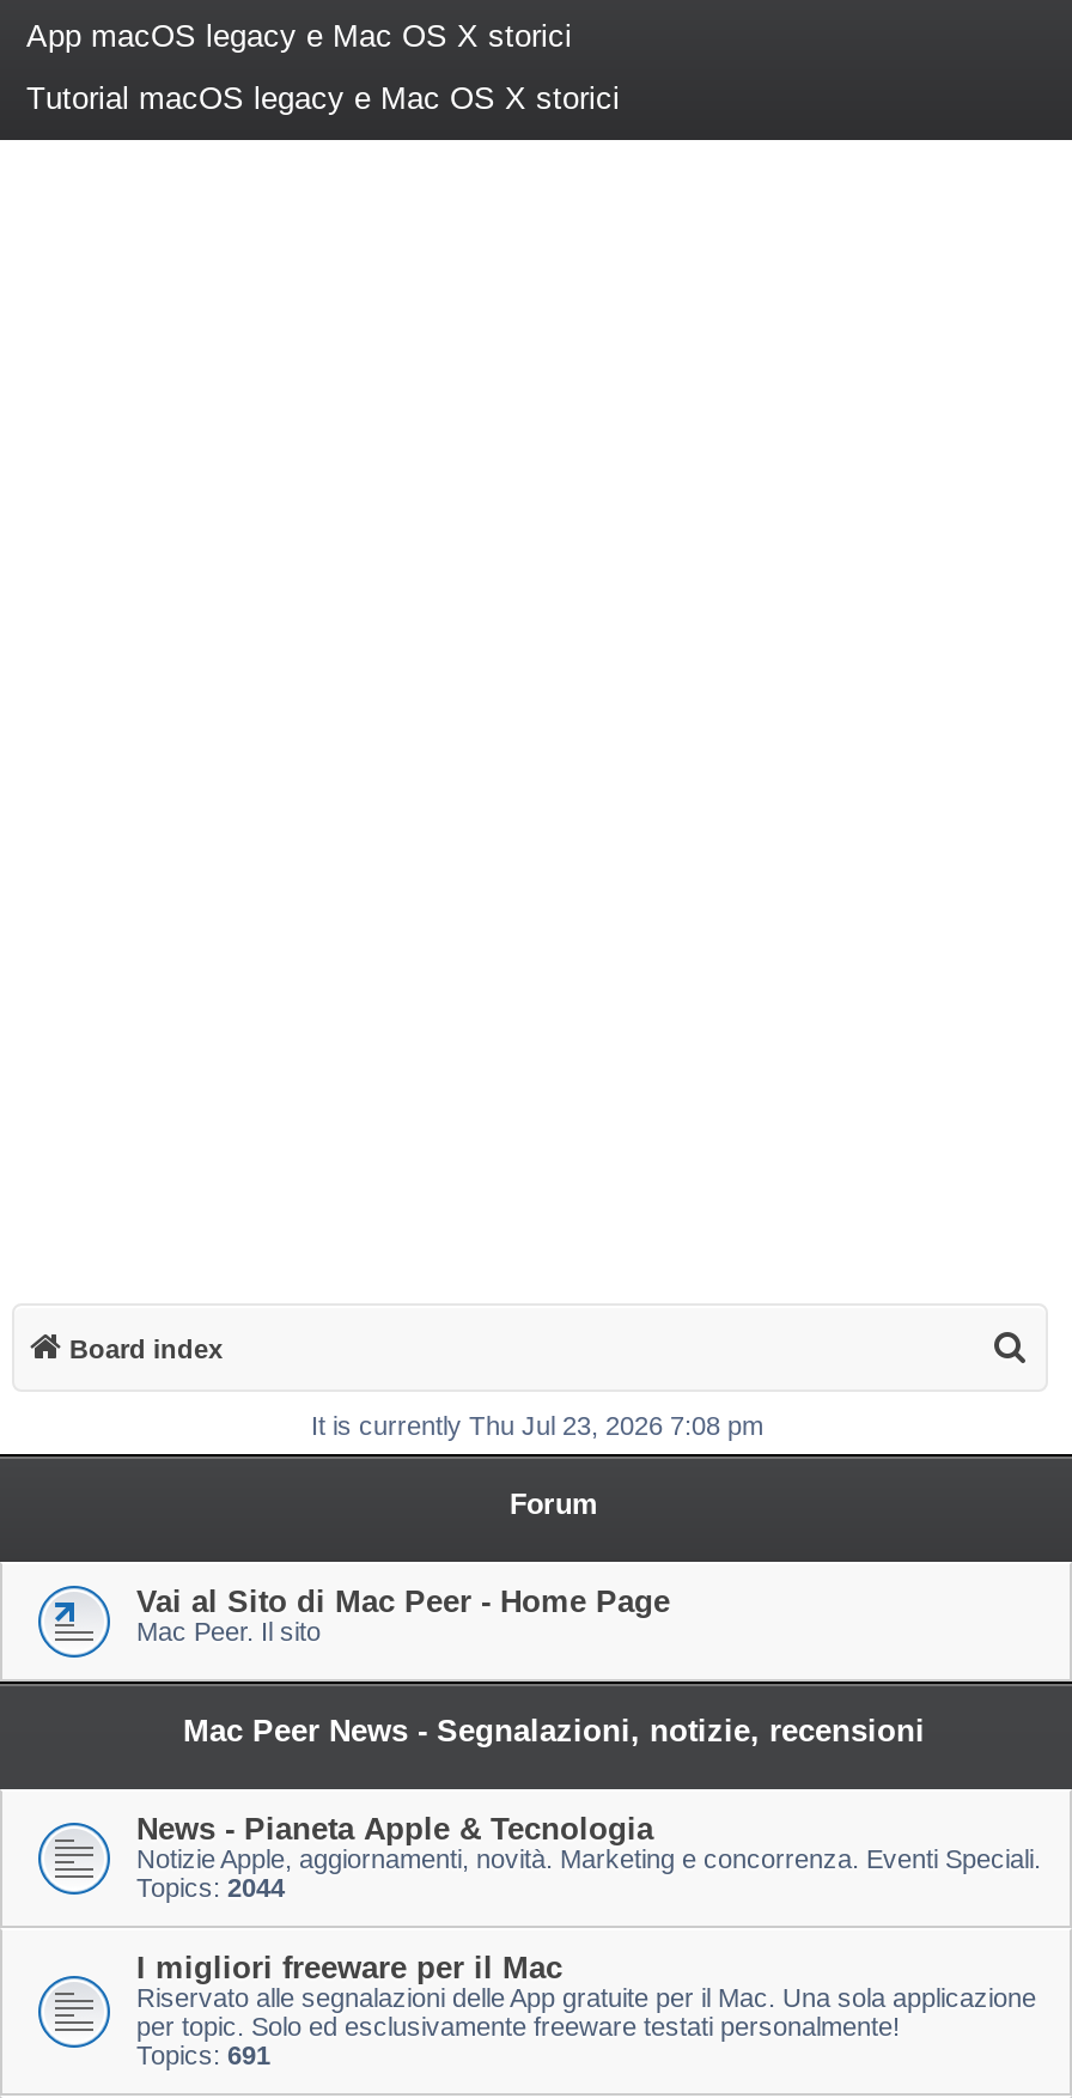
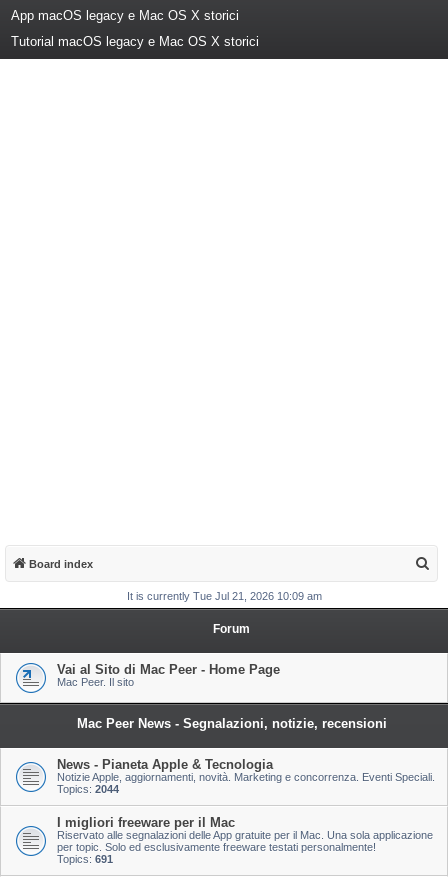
[311,1411,763,1440] It is currently Thu Jul 23, 2026 7:08 pm -> [127,590,322,602] It is currently Tue Jul 21, 2026 10:09 am

